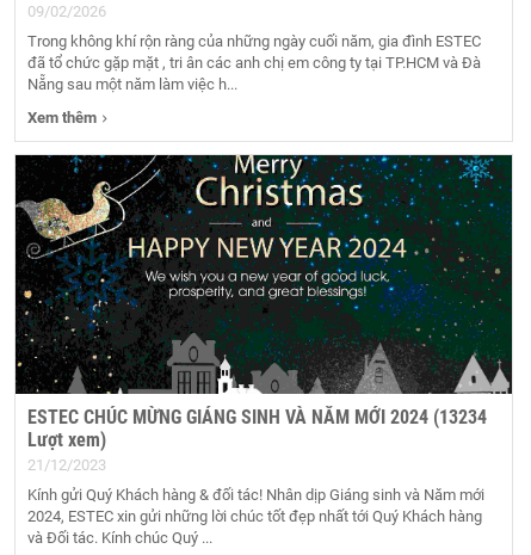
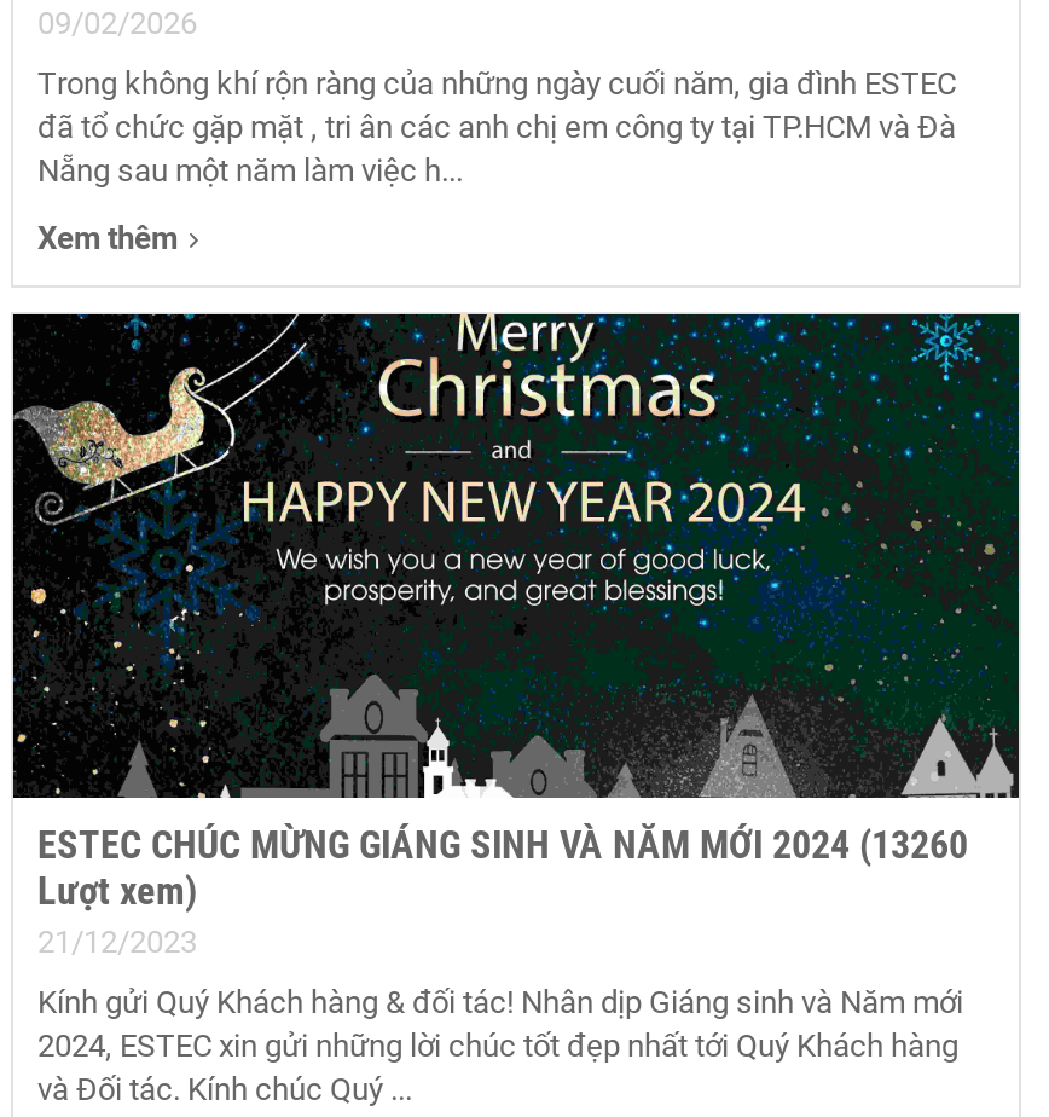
[27,406,487,428] ESTEC CHÚC MỪNG GIÁNG SINH VÀ NĂM MỚI 2024 (13234 -> [37,822,968,868] ESTEC CHÚC MỪNG GIÁNG SINH VÀ NĂM MỚI 2024 (13260

